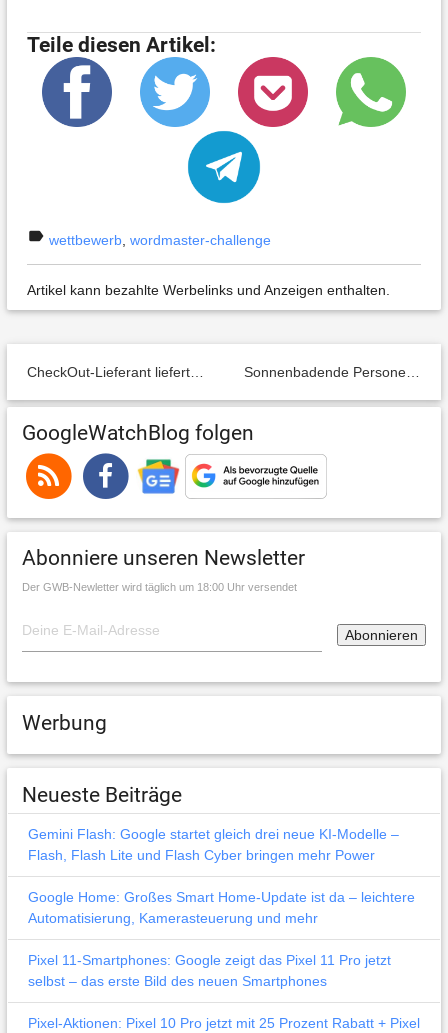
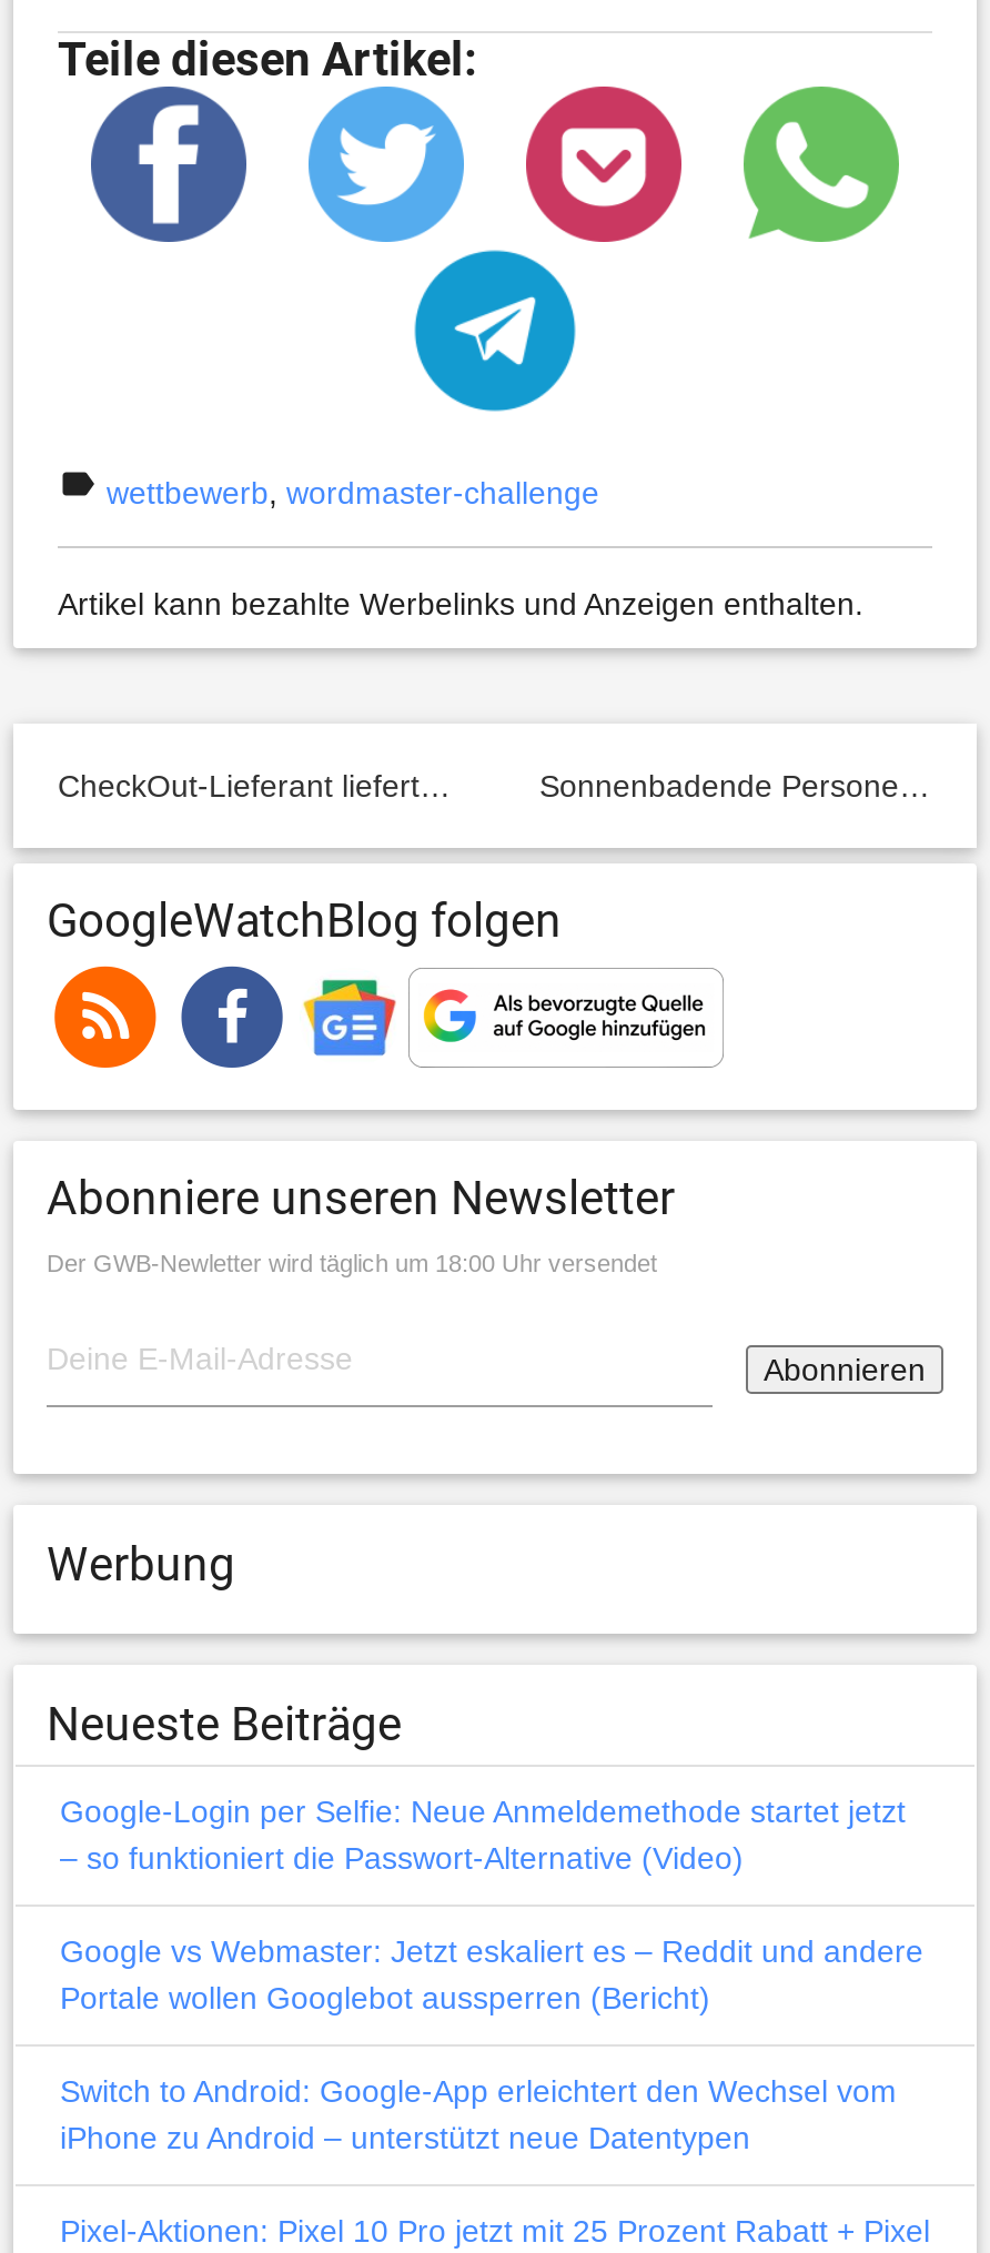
[28,825,399,862] Gemini Flash: Google startet gleich drei neue KI-Modelle – | Flash, Flash Lite und Flash Cyber bringen mehr Power -> [60,1792,906,1875] Google-Login per Selfie: Neue Anmeldemethode startet jetzt | – so funktioniert die Passwort-Alternative (Video)
[28,888,415,925] Google Home: Großes Smart Home-Update ist da – leichtere | Automatisierung, Kamerasteuerung und mehr -> [60,1932,923,2014] Google vs Webmaster: Jetzt eskaliert es – Reddit und andere | Portale wollen Googlebot aussperren (Bericht)
[28,951,391,988] Pixel 11-Smartphones: Google zeigt das Pixel 11 Pro jetzt | selbst – das erste Bild des neuen Smartphones -> [60,2072,897,2154] Switch to Android: Google-App erleichtert den Wechsel vom | iPhone zu Android – unterstützt neue Datentypen

